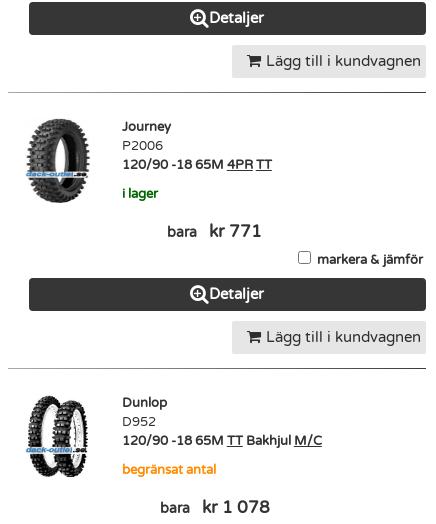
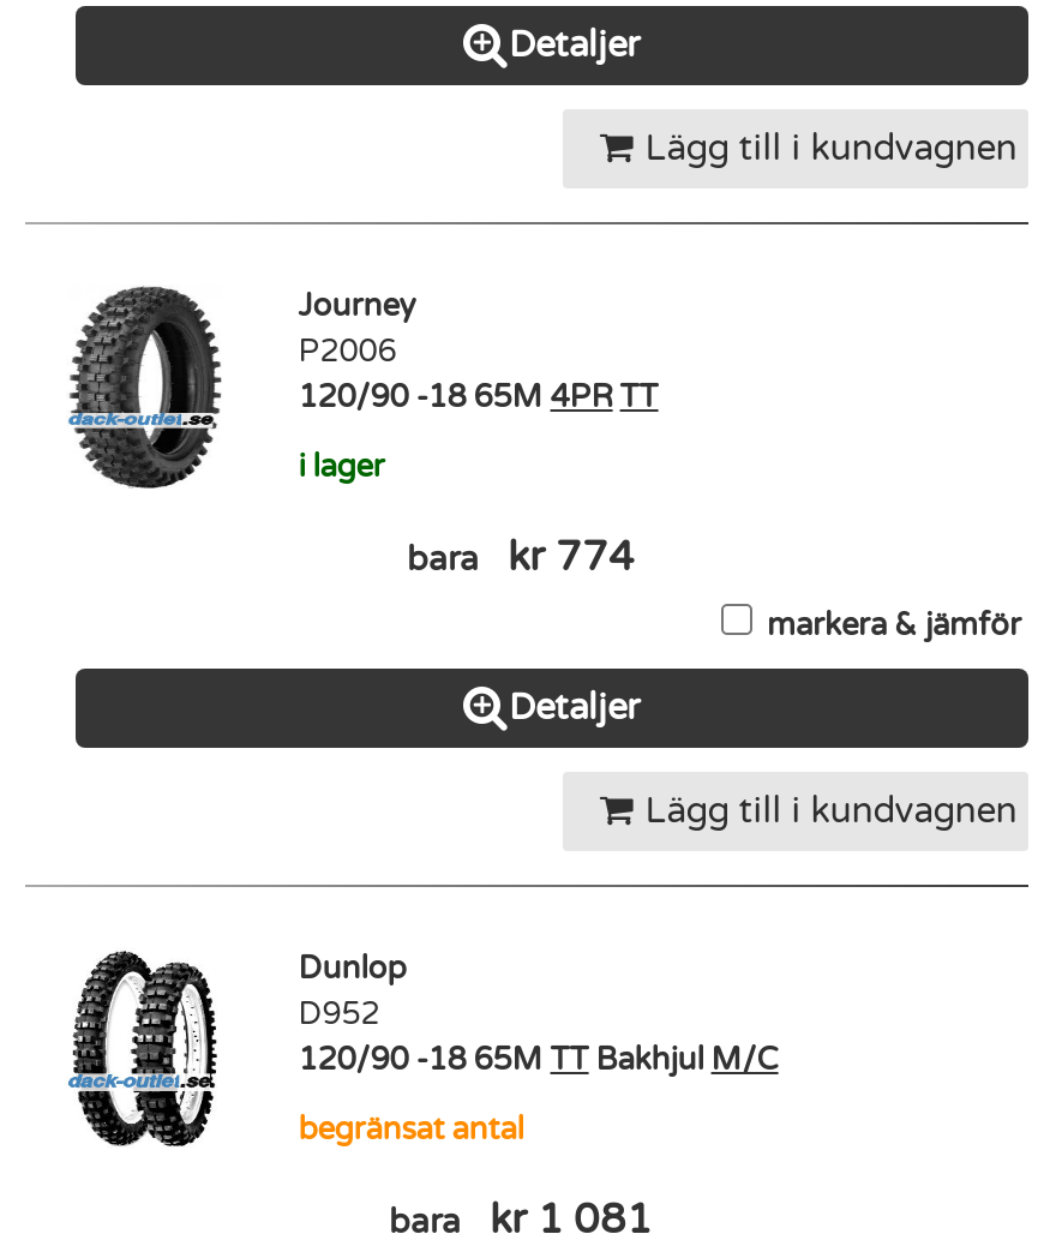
[167,221,262,242] bara kr 771 -> [407,531,635,581] bara kr 774
[159,497,269,518] bara kr 1 078 -> [389,1193,653,1244] bara kr 1 081

